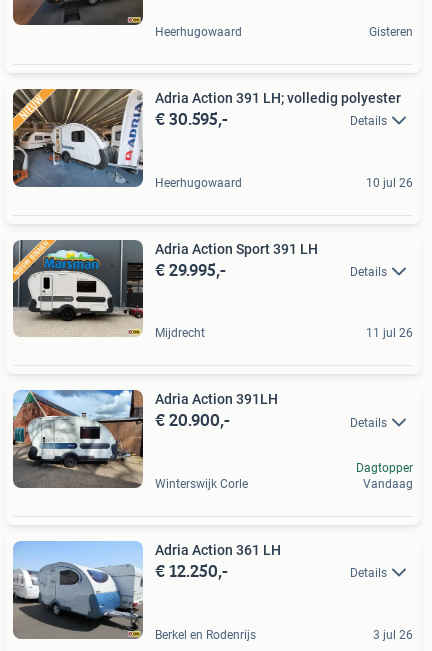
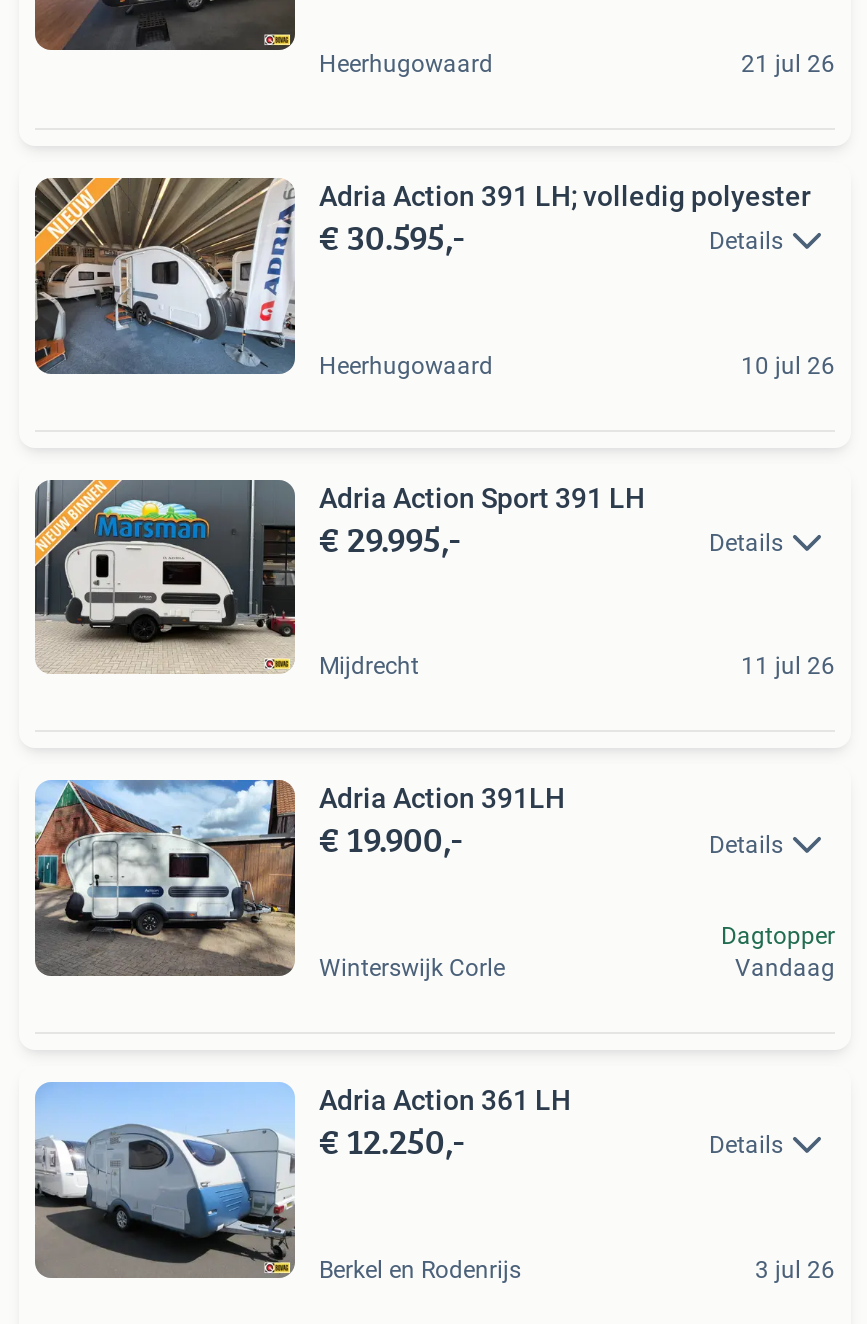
[369,25,413,39] Gisteren -> [741,50,835,78] 21 jul 26
[155,406,230,433] € 20.900,- -> [319,813,463,867] € 19.900,-

